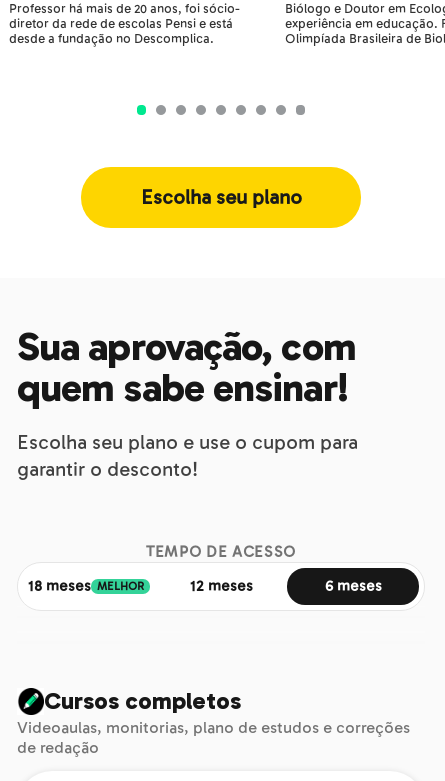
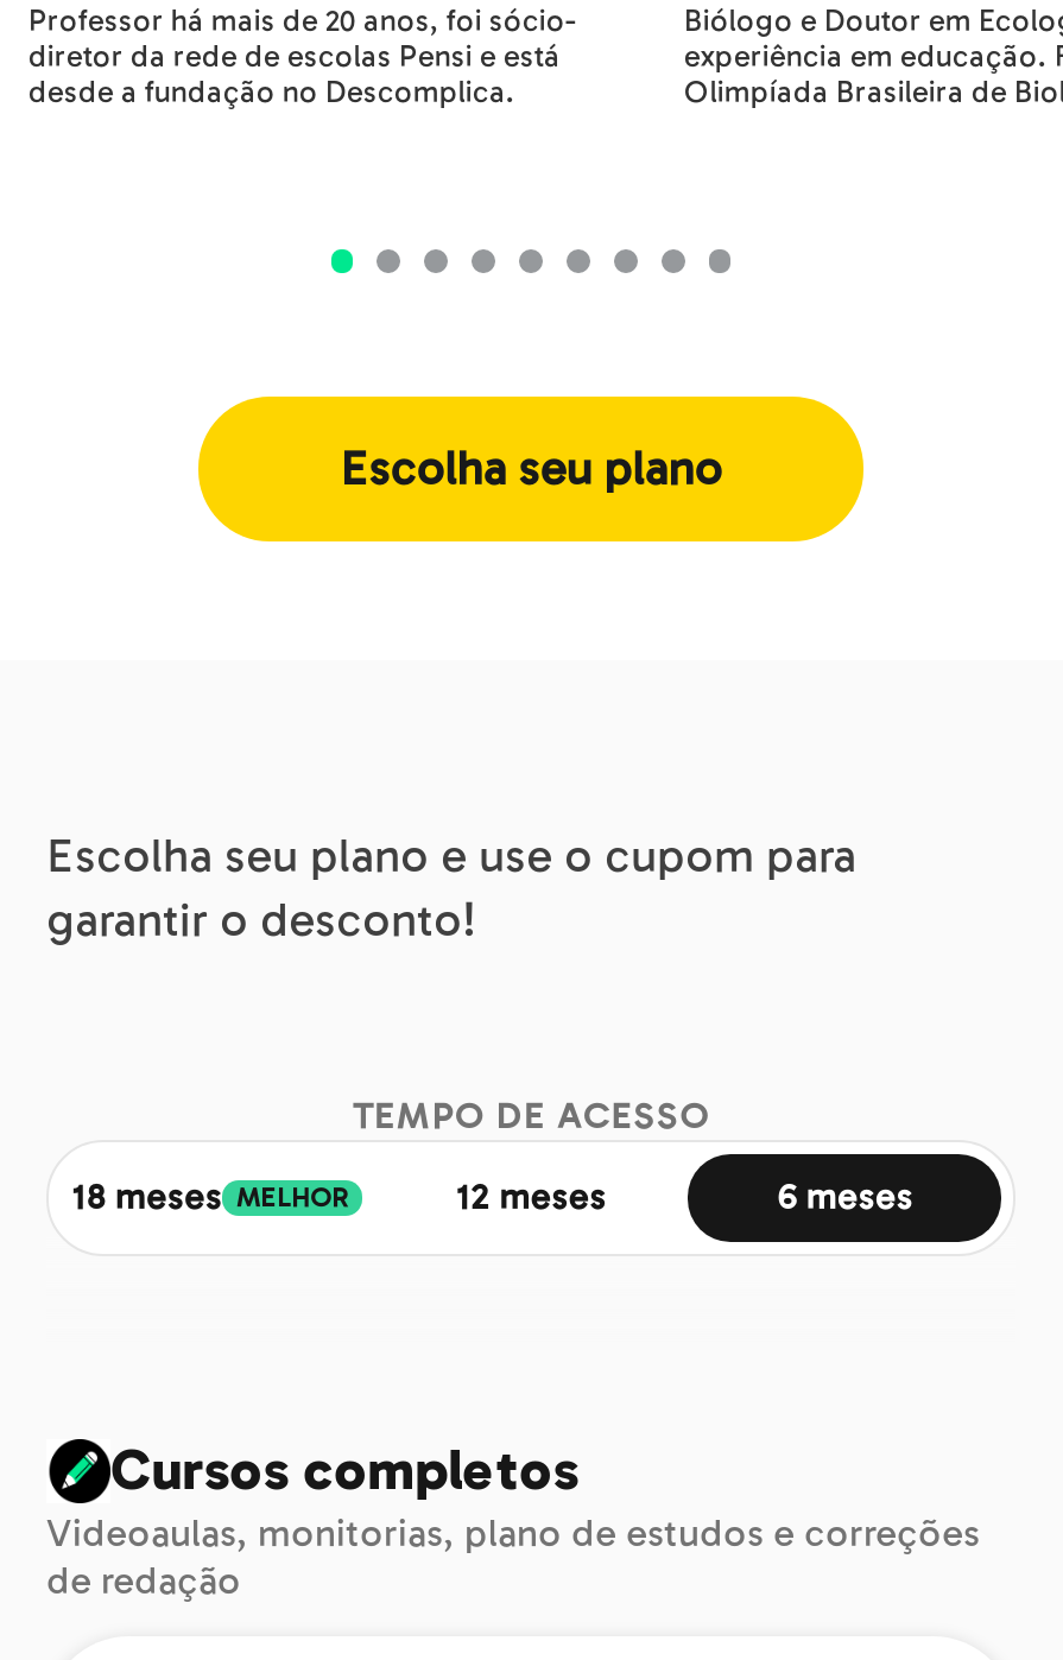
[17,324,356,412] Sua aprovação, com | quem sabe ensinar! -> none

